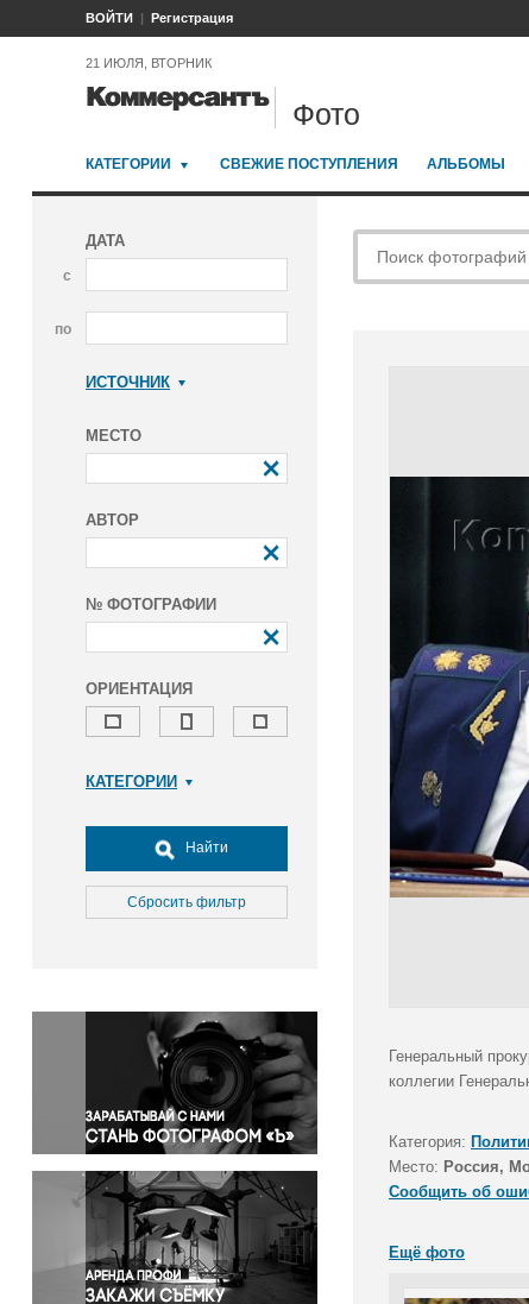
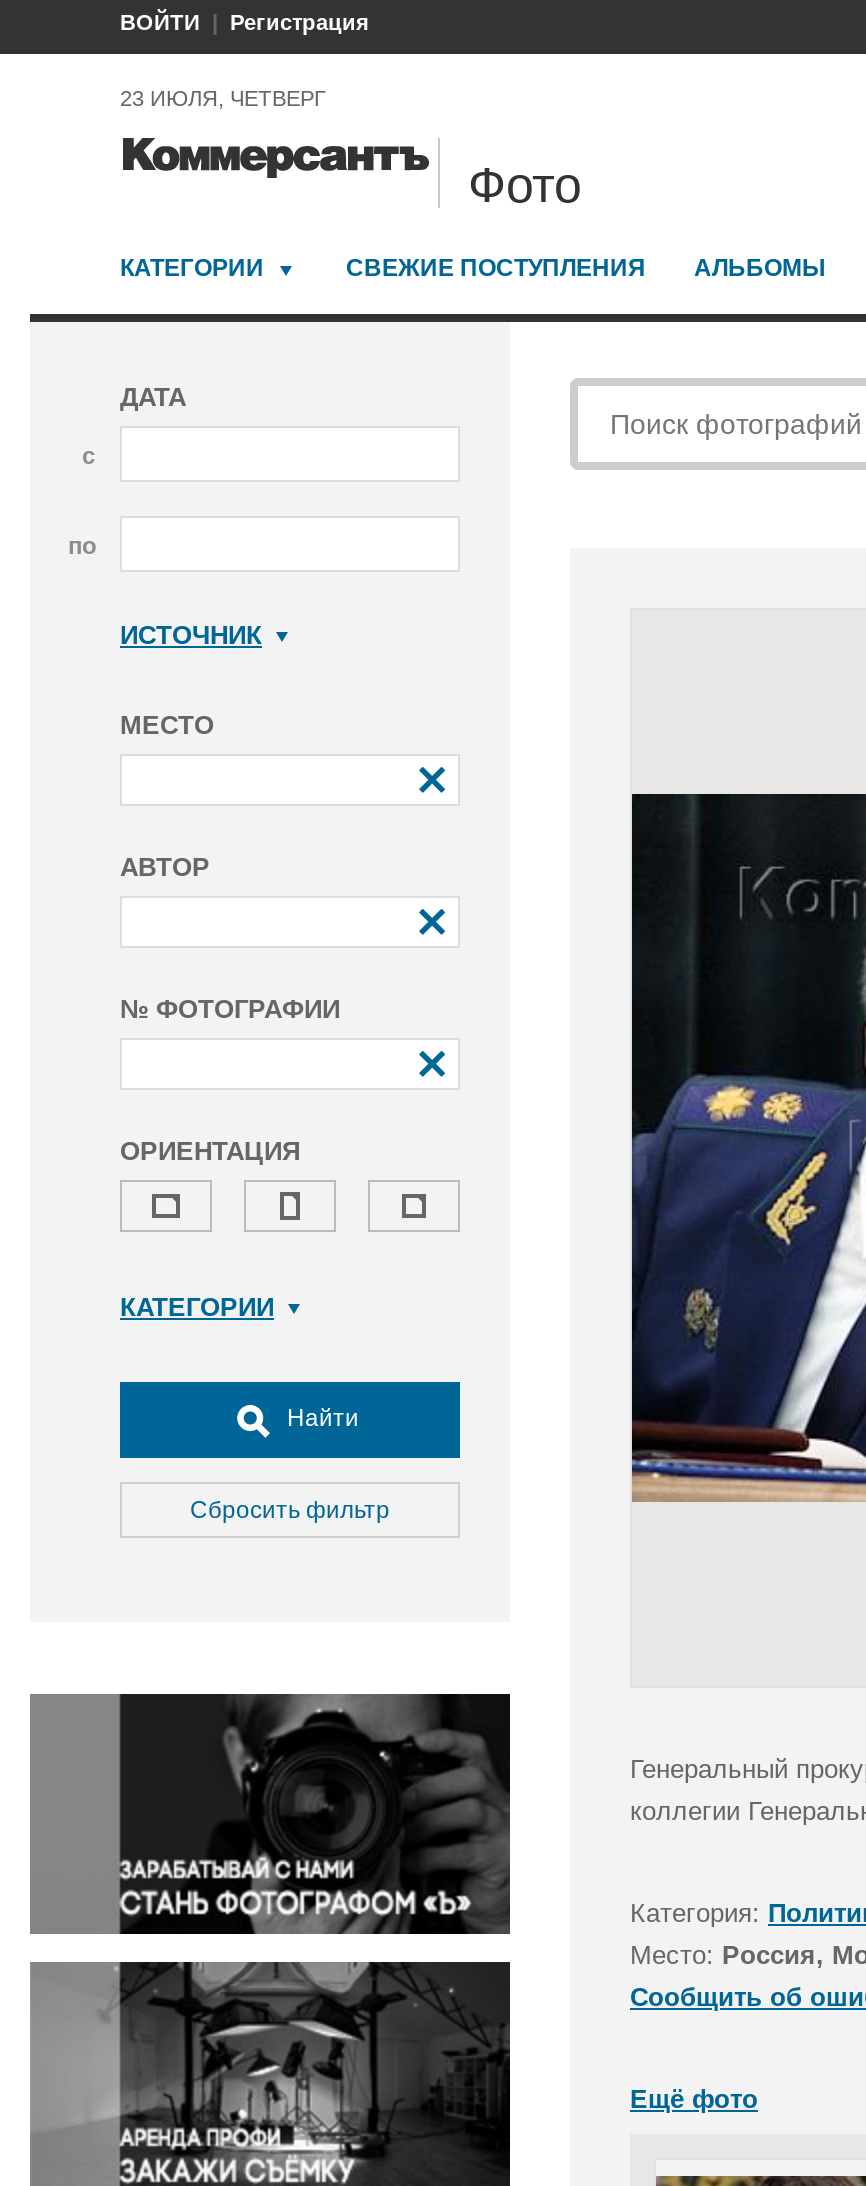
[86,56,212,70] 21 ИЮЛЯ, ВТОРНИК -> [120,86,326,110] 23 ИЮЛЯ, ЧЕТВЕРГ

